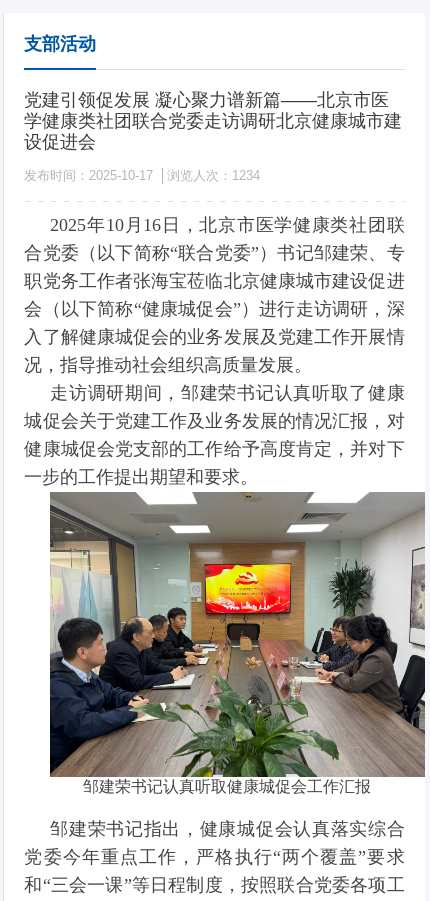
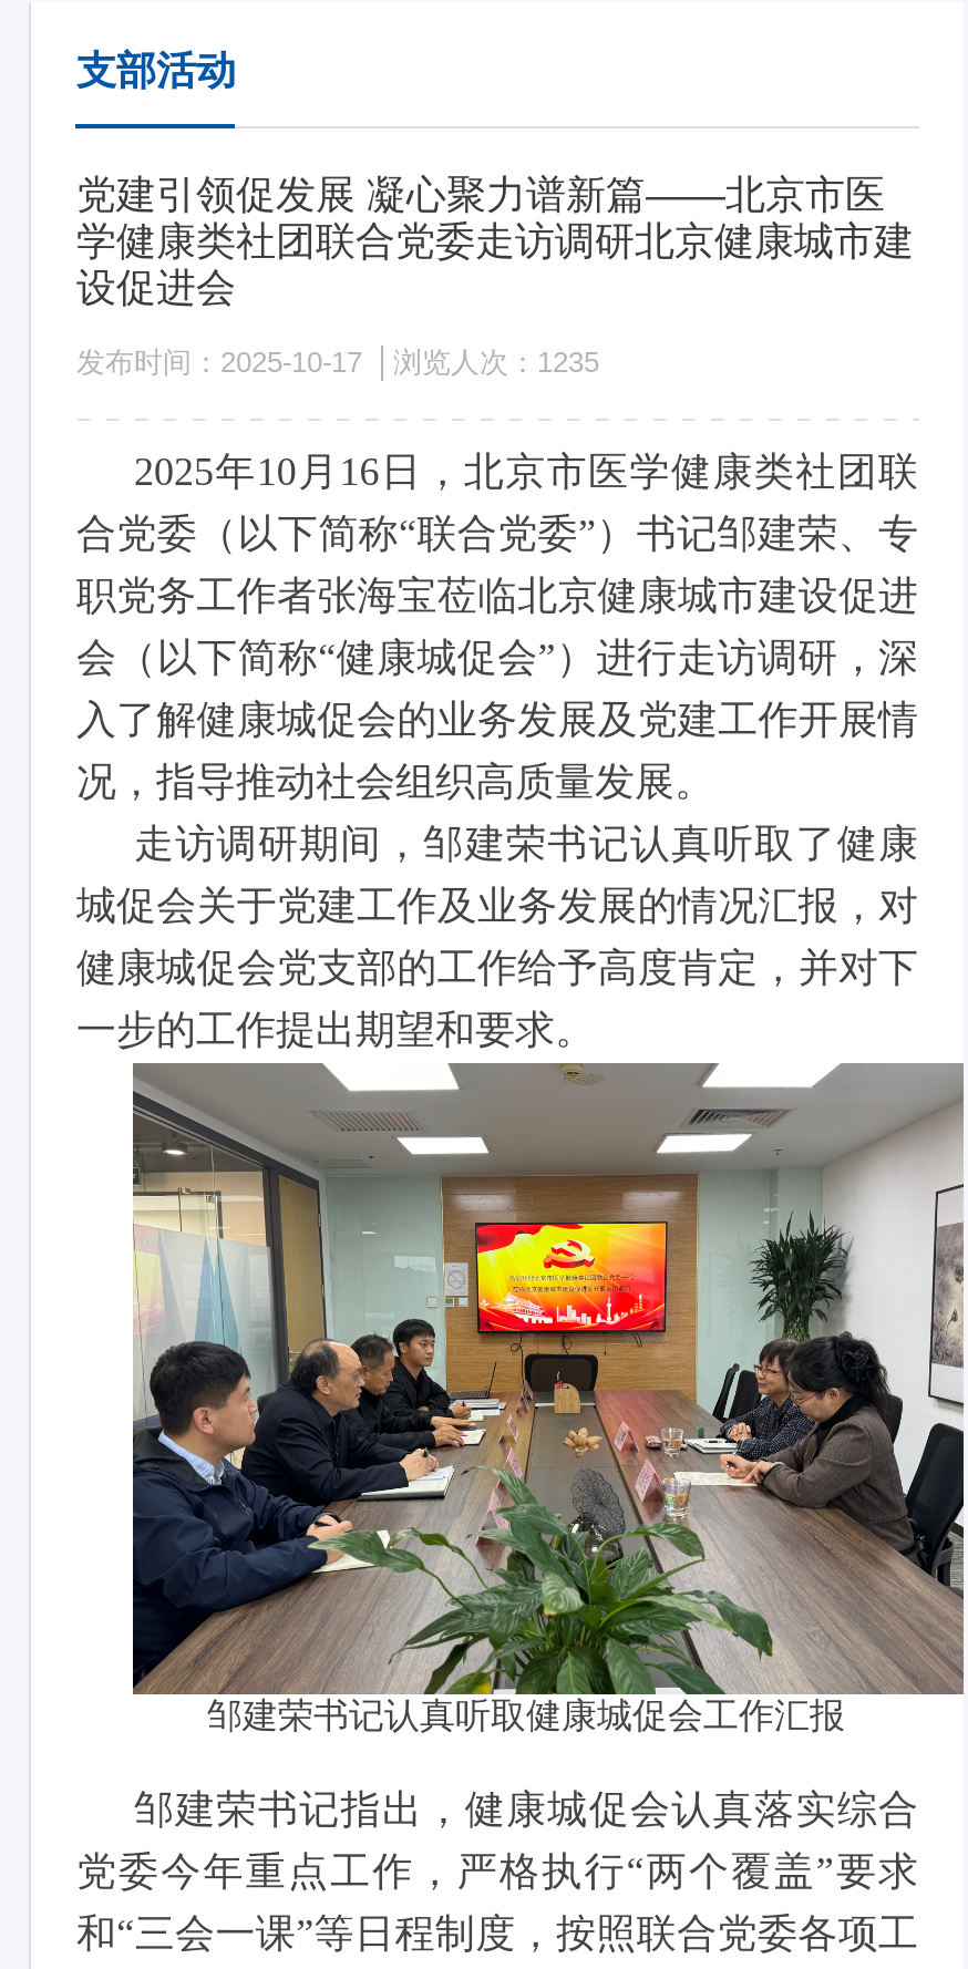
[24,168,260,183] 发布时间：2025-10-17 浏览人次：1234 -> [76,346,599,379] 发布时间：2025-10-17 浏览人次：1235

